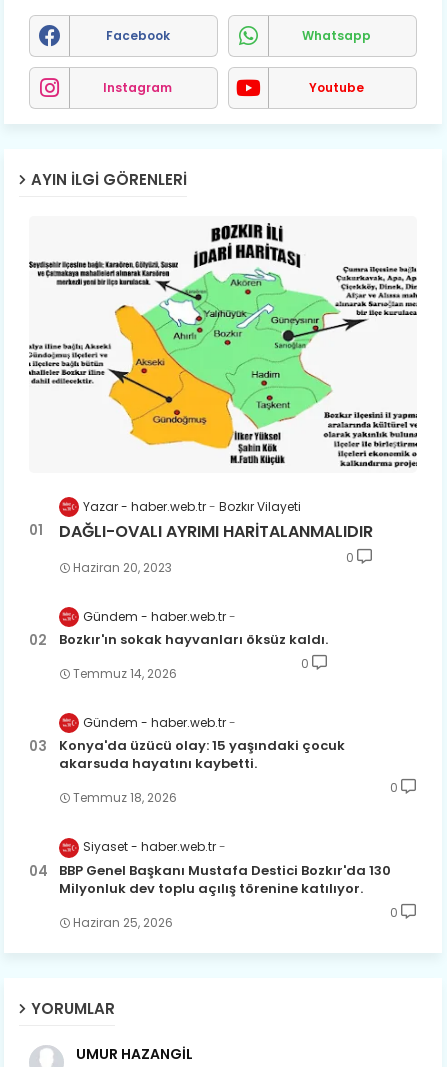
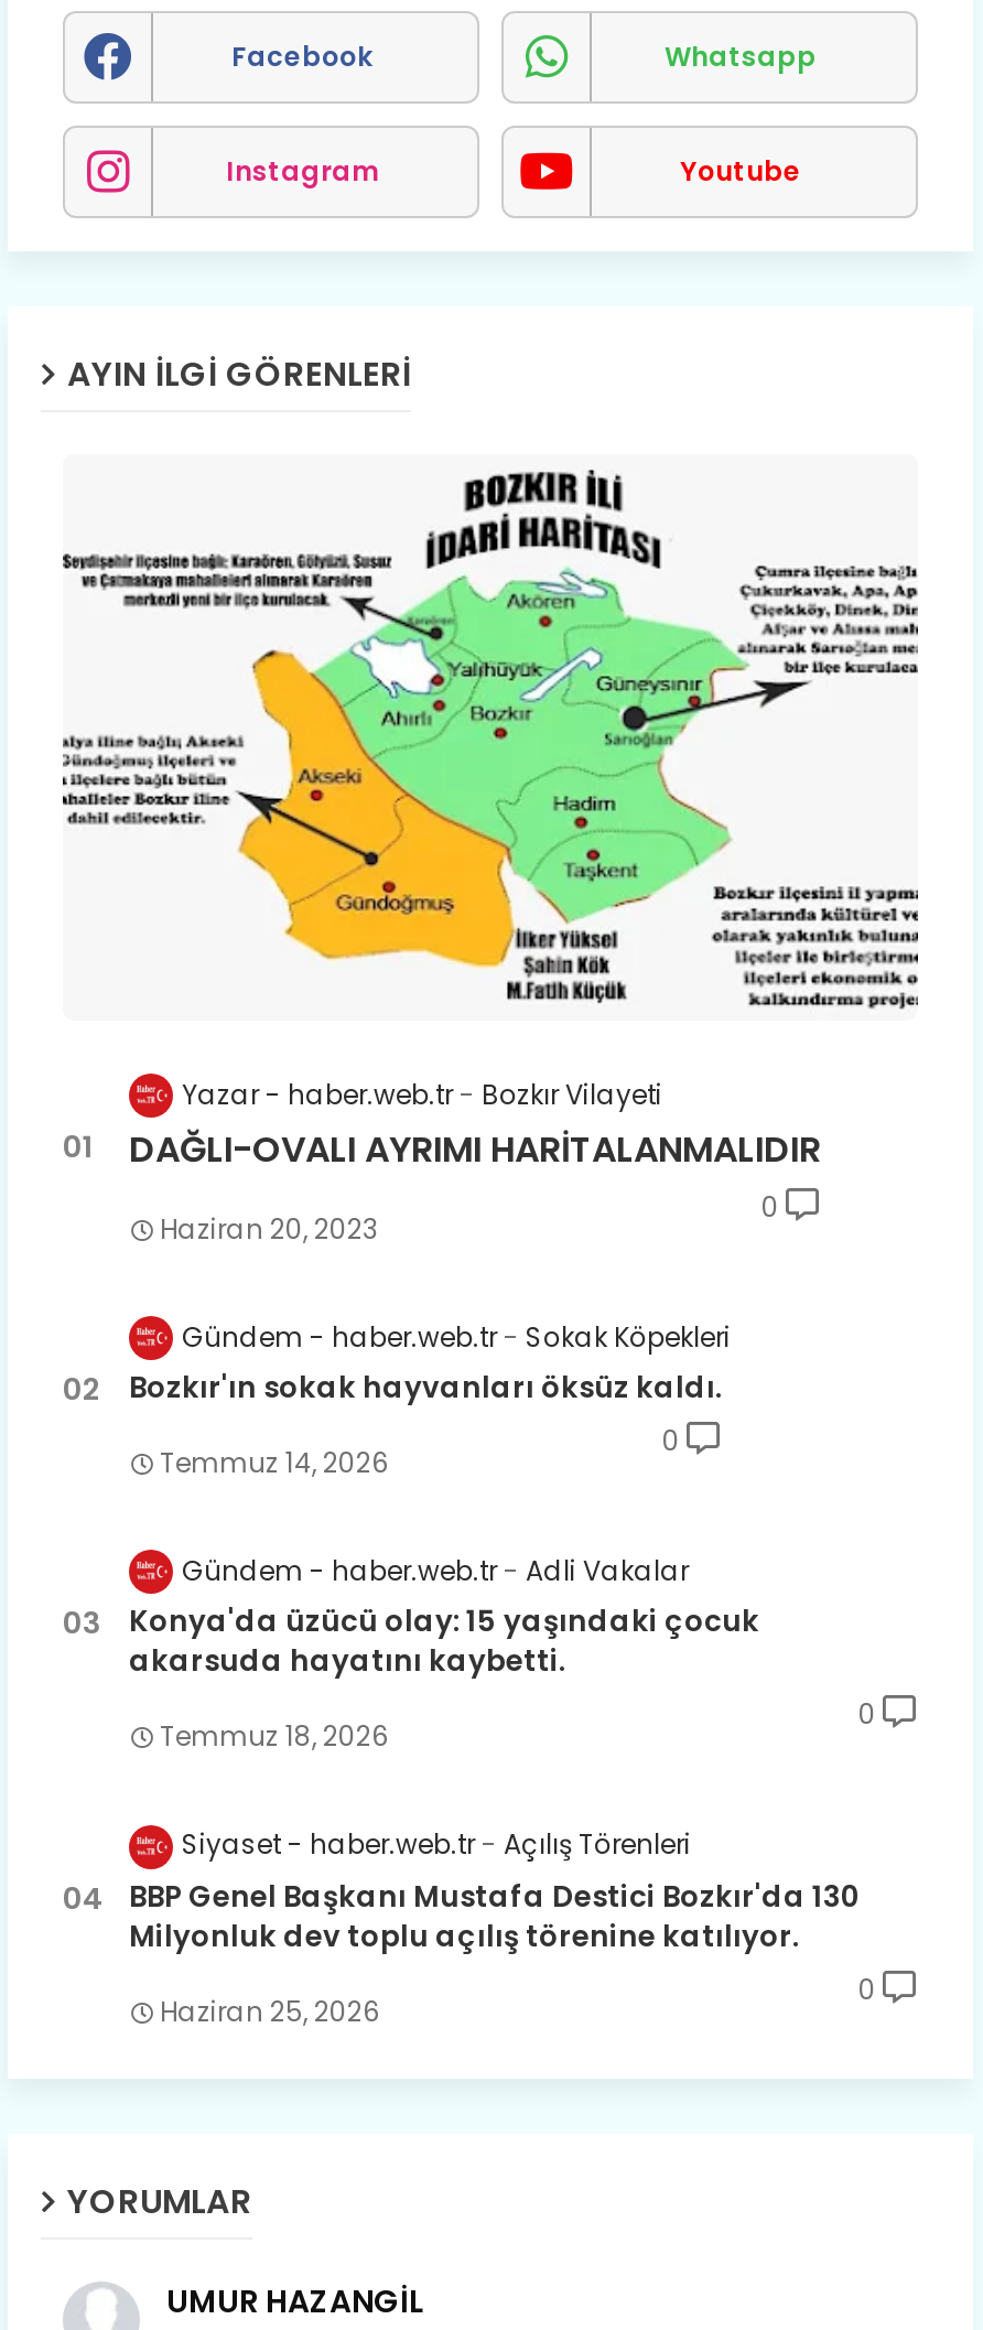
none -> [526,1318,731,1356] Sokak Köpekleri
none -> [526,1552,689,1590] Adli Vakalar
none -> [504,1826,691,1864] Açılış Törenleri

